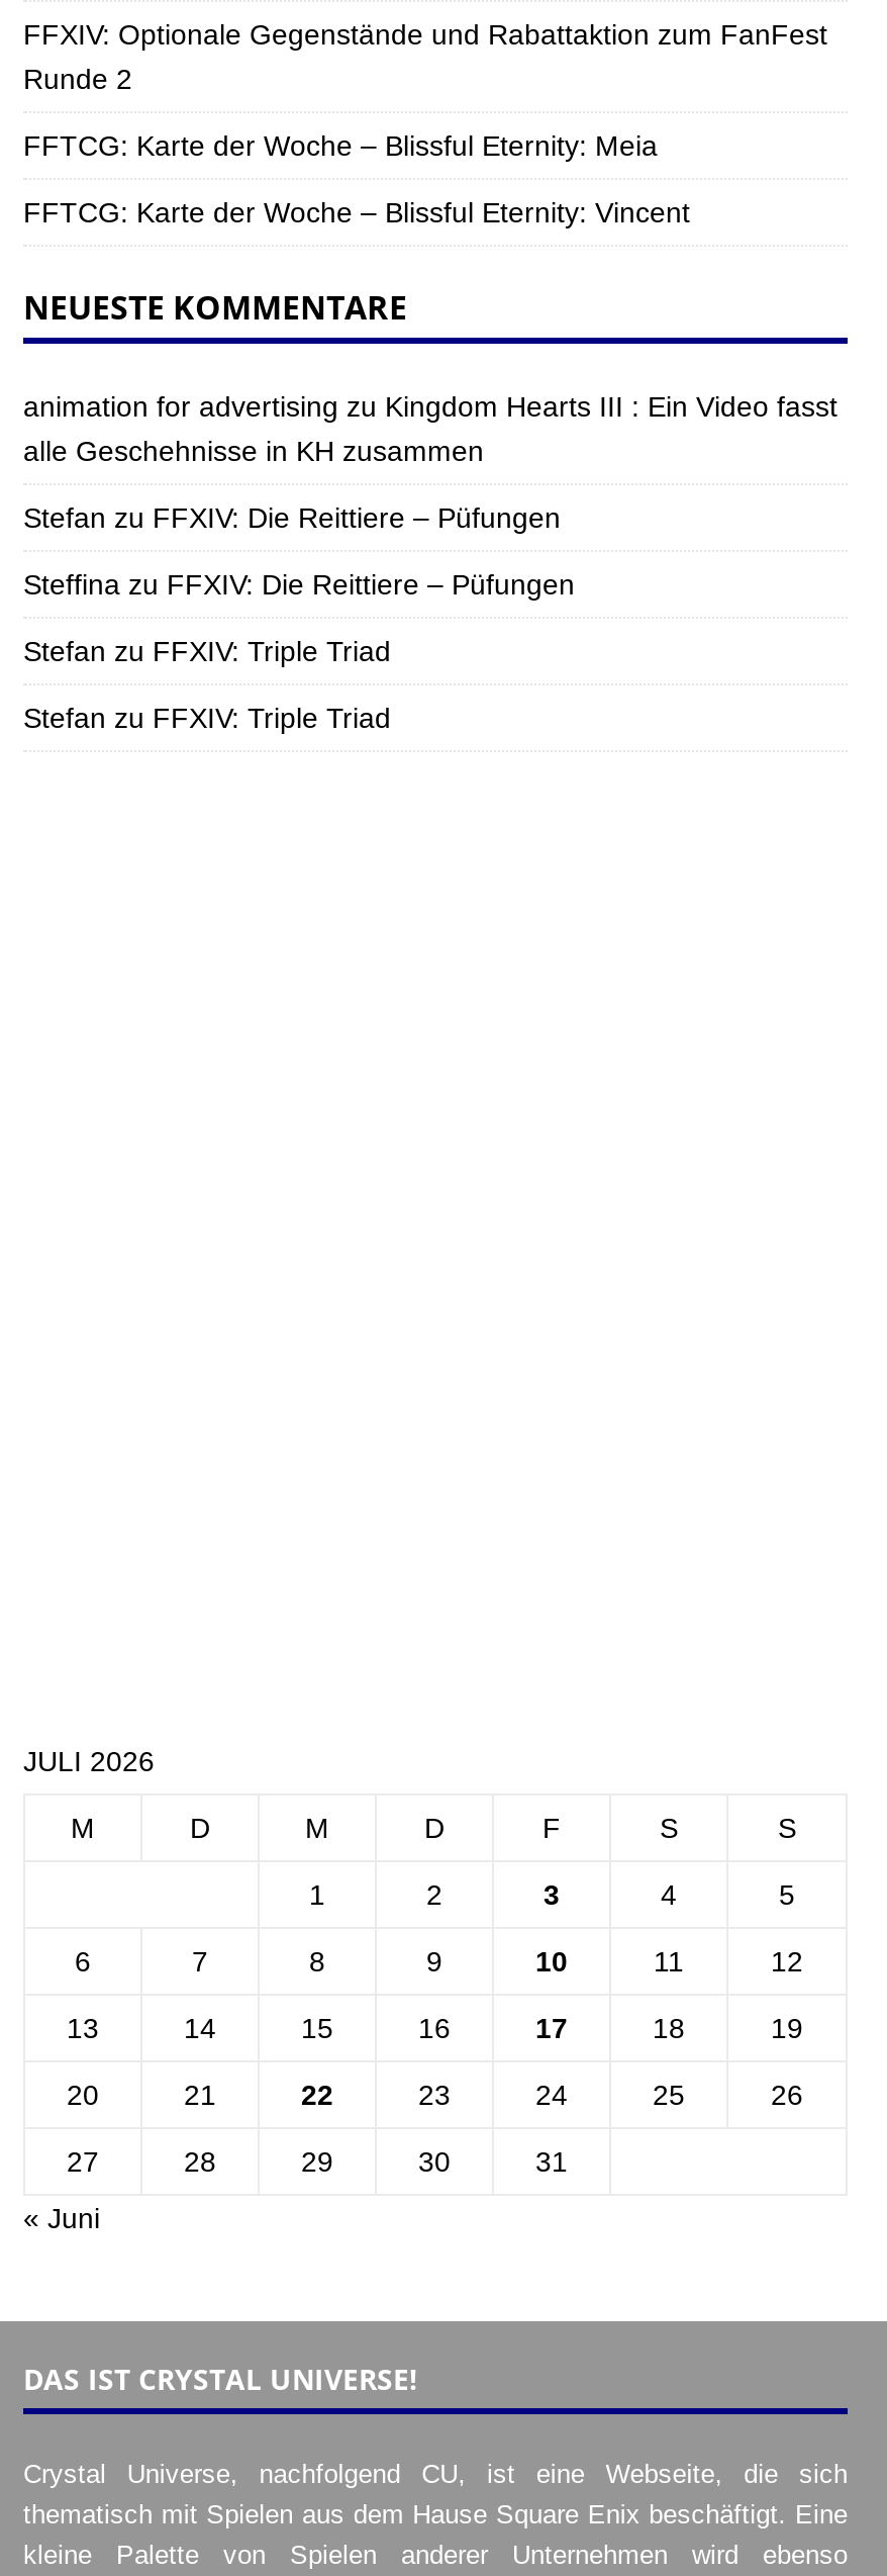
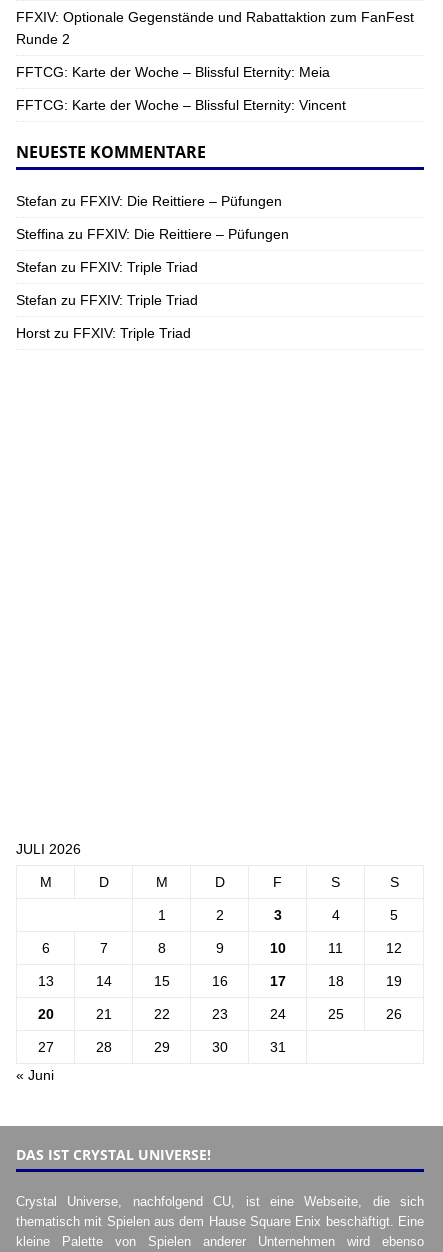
[23,390,837,467] animation for advertising zu Kingdom Hearts III : Ein Video fasst | alle Geschehnisse in KH zusammen -> none
moved [23,502,575,734] -> [16,193,289,308]: Stefan zu FFXIV: Die Reittiere – Püfungen | Steffina zu FFXIV: Die Reittiere – Püfungen | Stefan zu FFXIV: Triple Triad | Stefan zu FFXIV: Triple Triad
none -> [16,325,191,341] Horst zu FFXIV: Triple Triad

